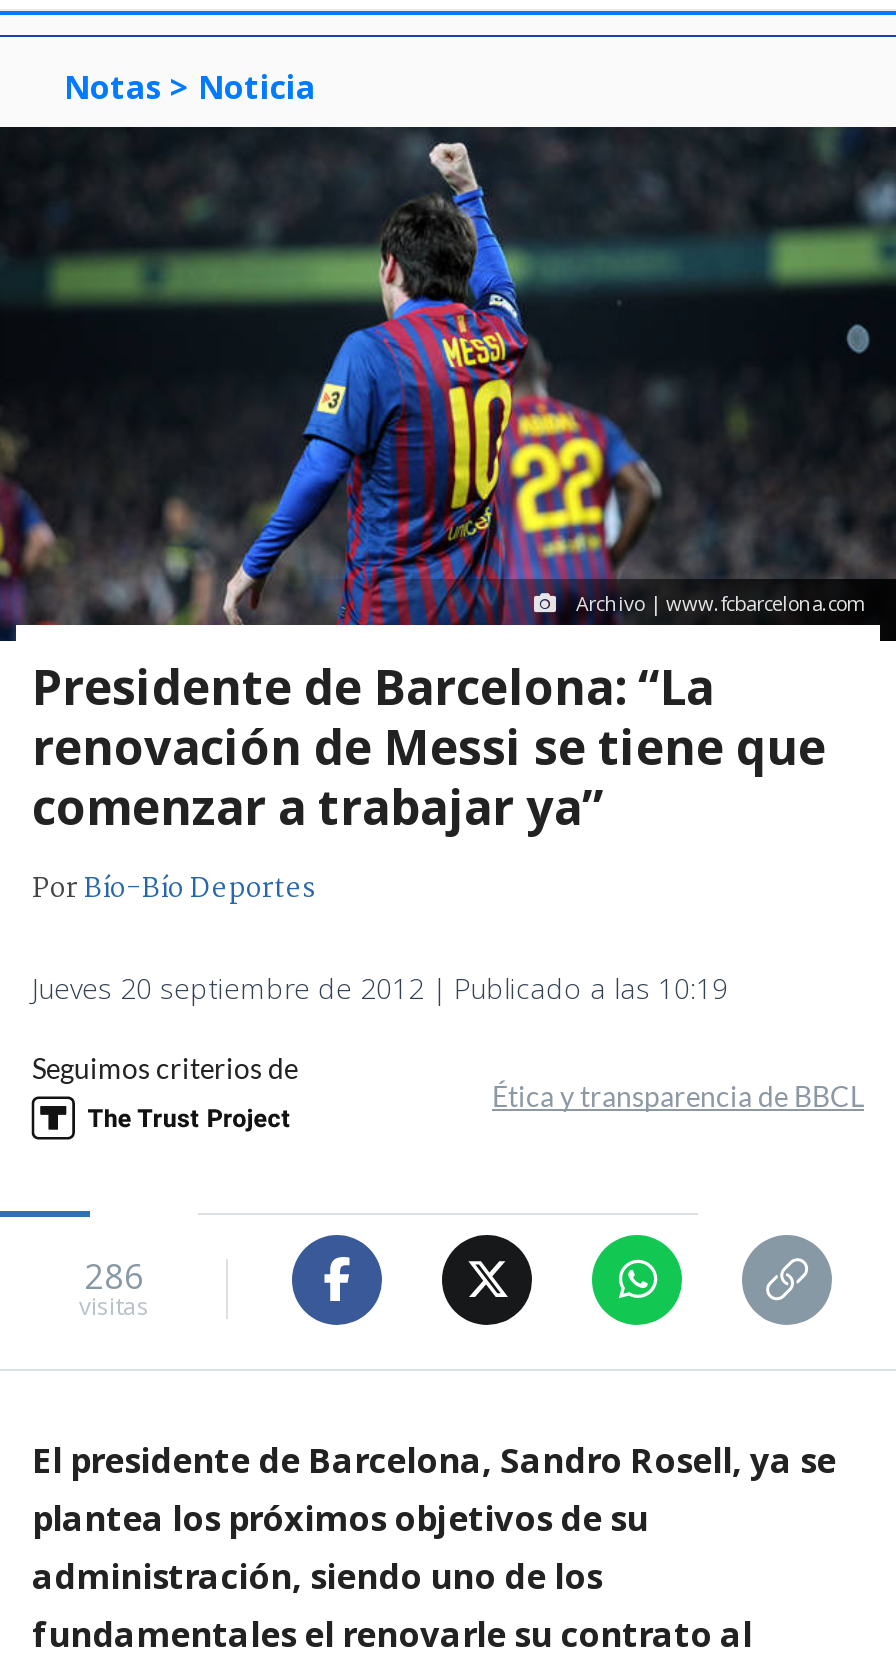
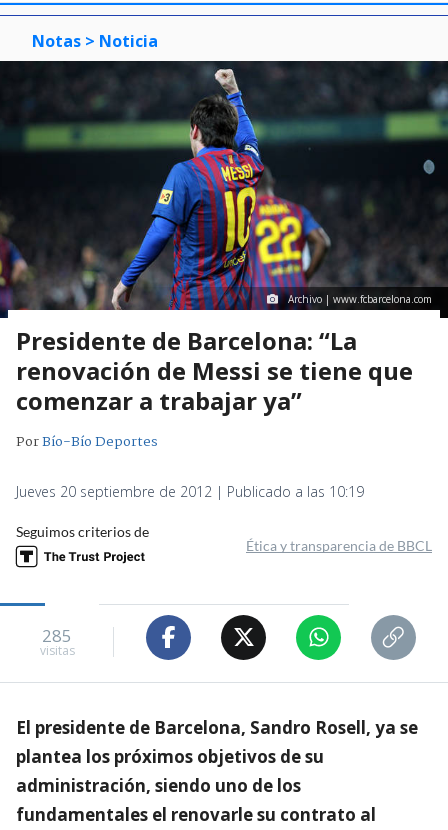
[84,1254,144,1300] 286 -> [42,624,72,647] 285

